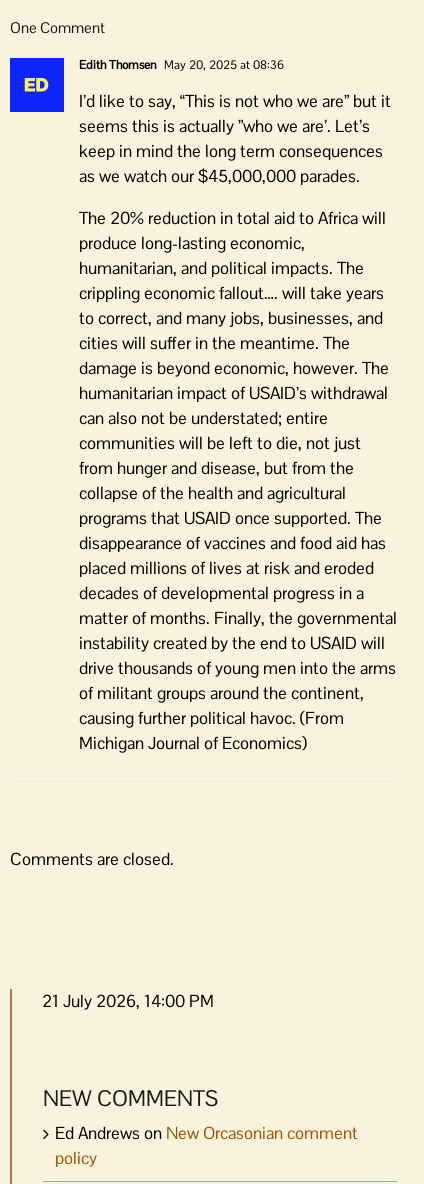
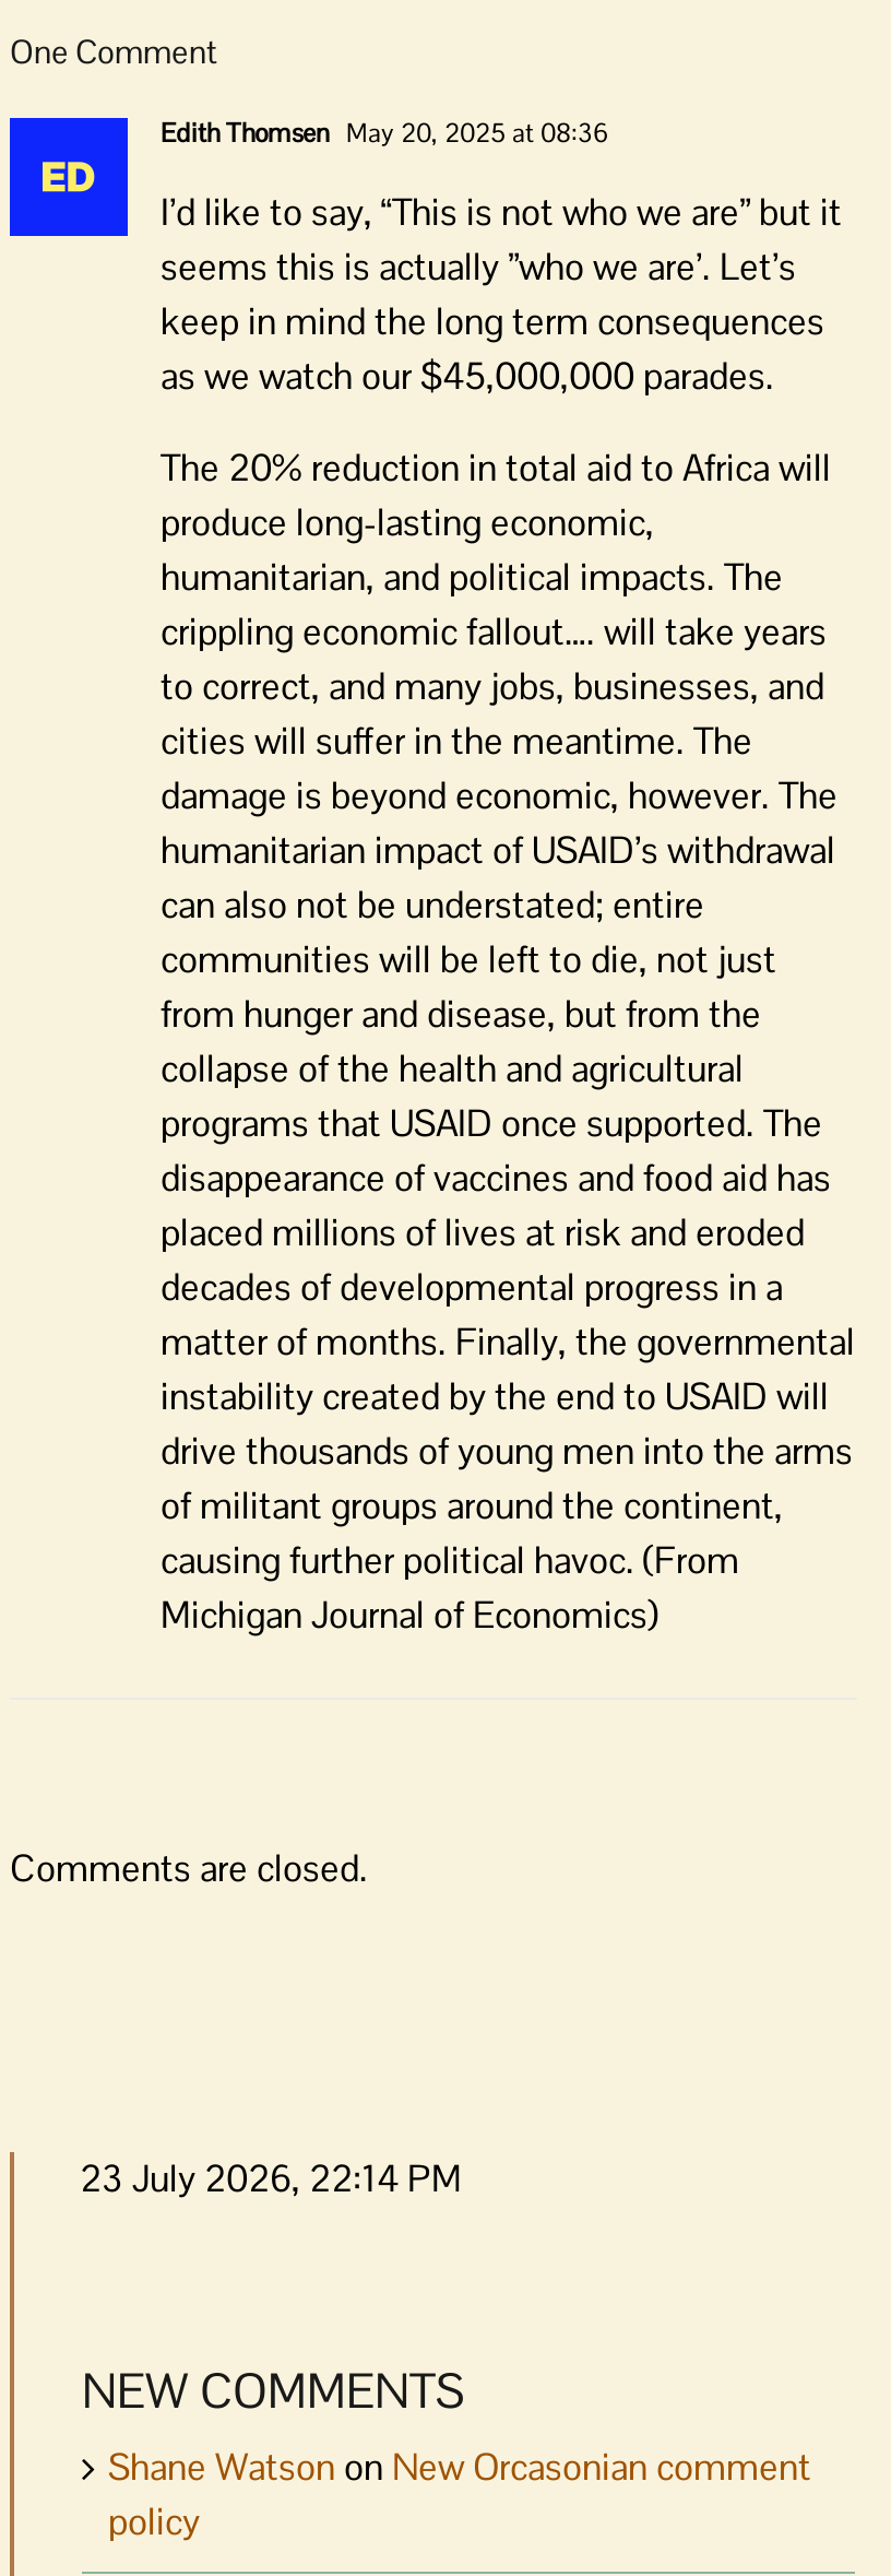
[42,990,214,1012] 21 July 2026, 14:00 PM -> [80,2154,462,2202] 23 July 2026, 22:14 PM
[55,1121,358,1143] Ed Andrews on New Orcasonian comment -> [108,2442,811,2490] Shane Watson on New Orcasonian comment

